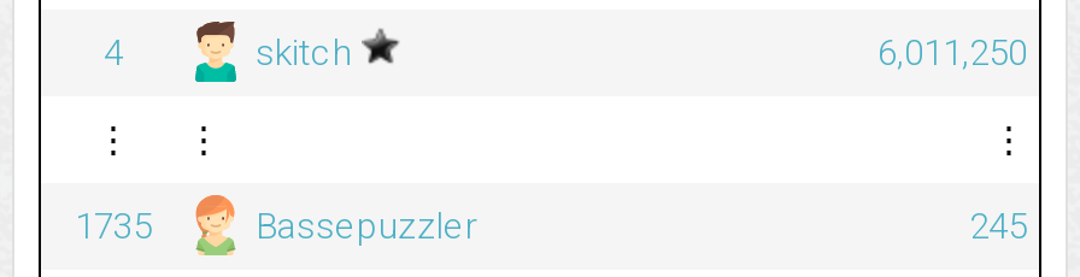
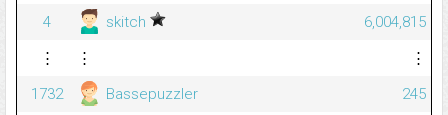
[877,32,1027,75] 6,011,250 -> [364,13,426,31] 6,004,815
[75,205,152,248] 1735 -> [31,85,63,103] 1732

